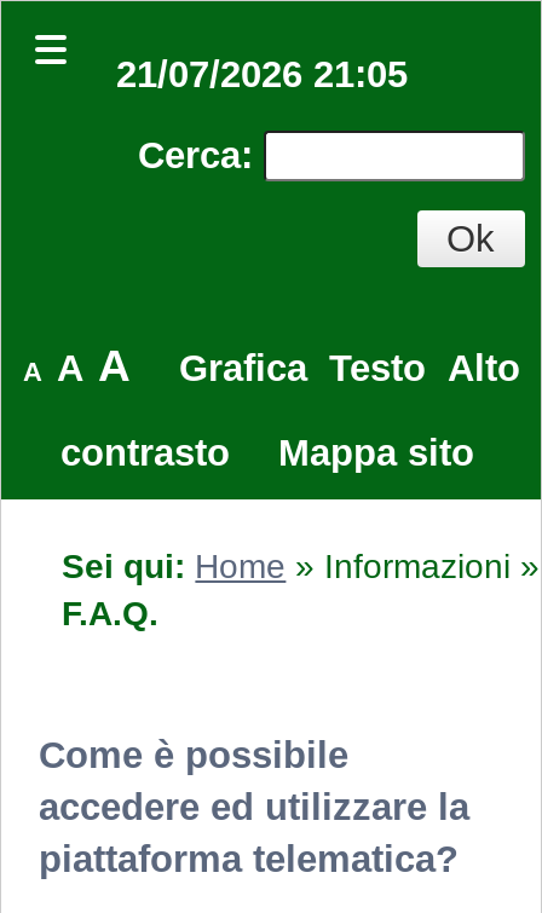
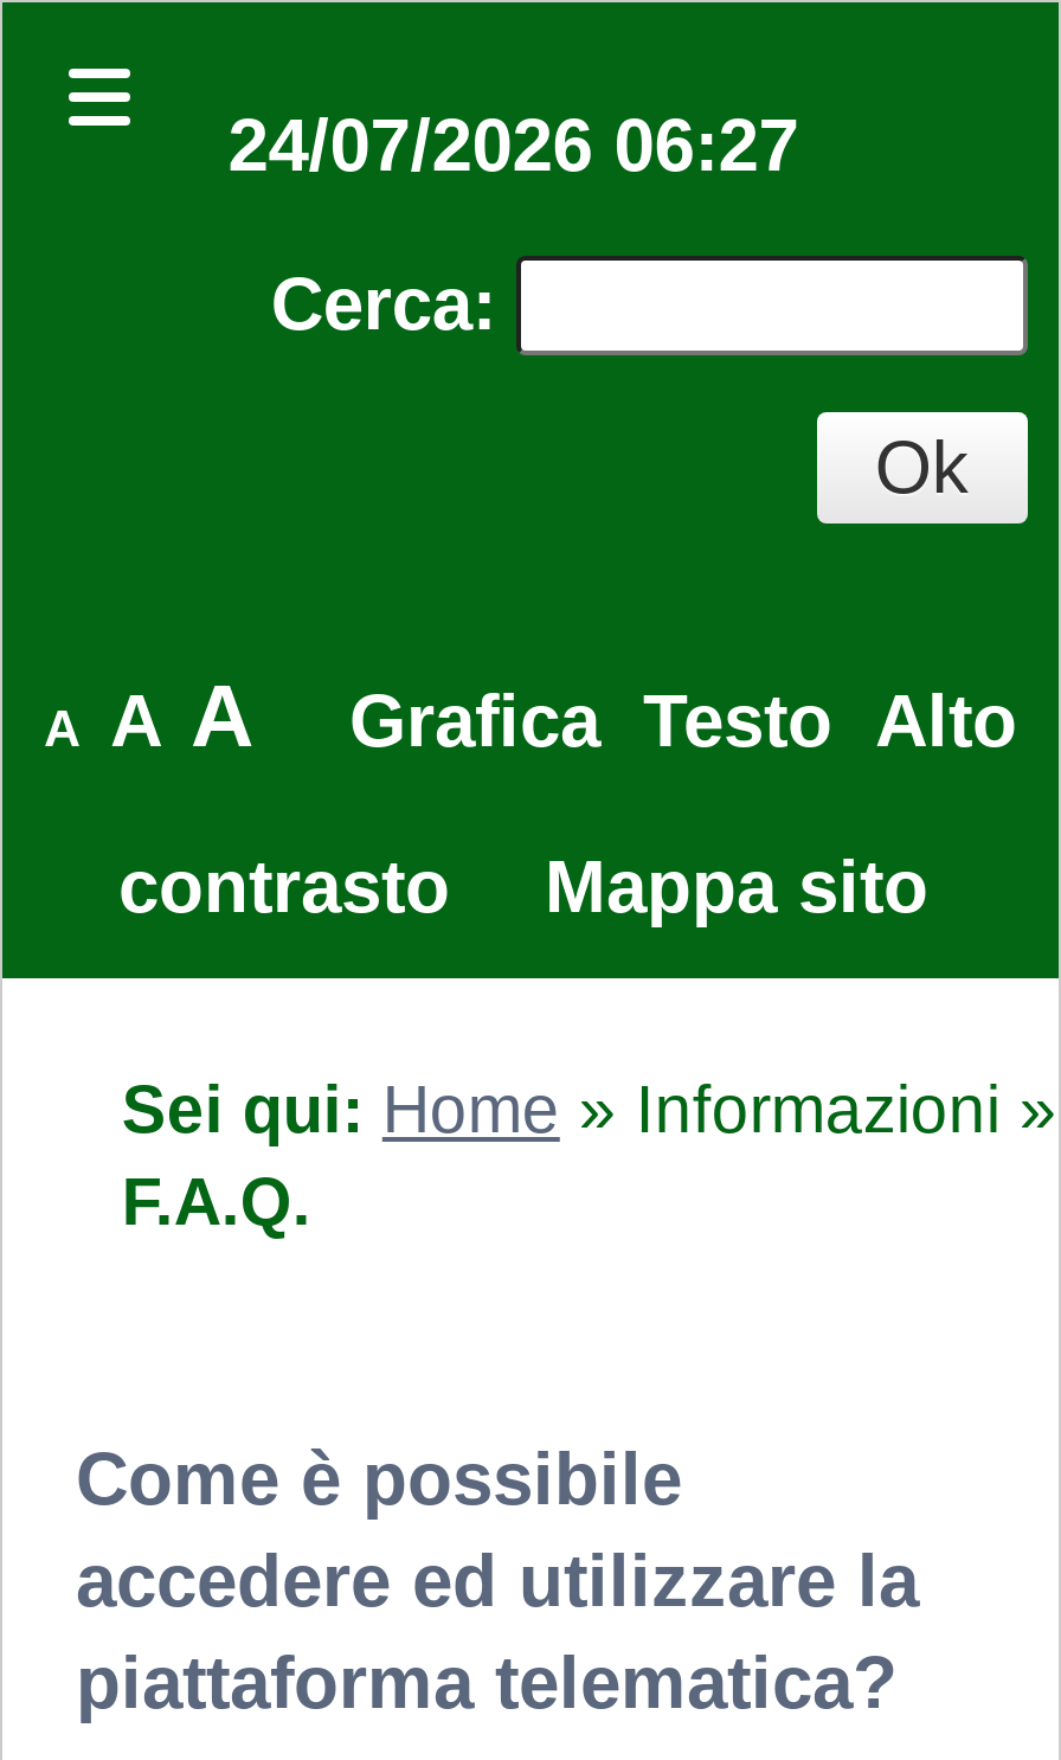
[117,54,408,96] 21/07/2026 21:05 -> [228,105,799,188] 24/07/2026 06:27

